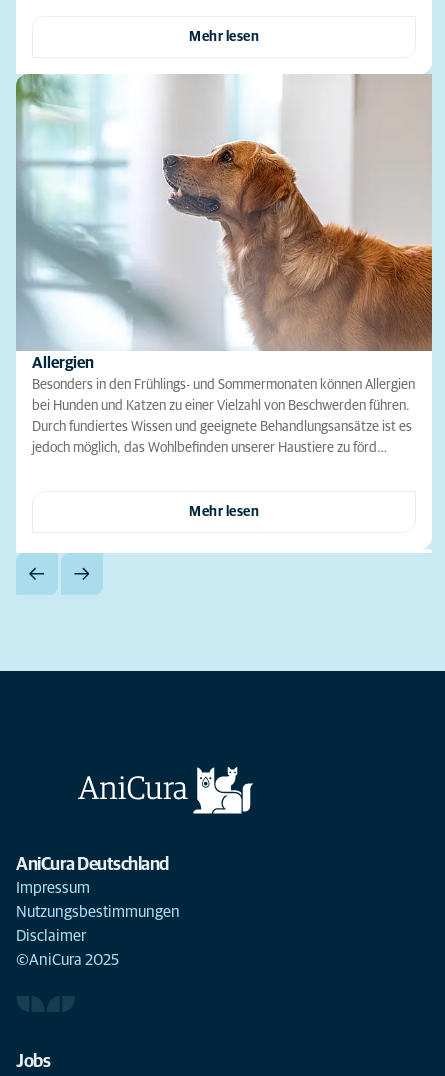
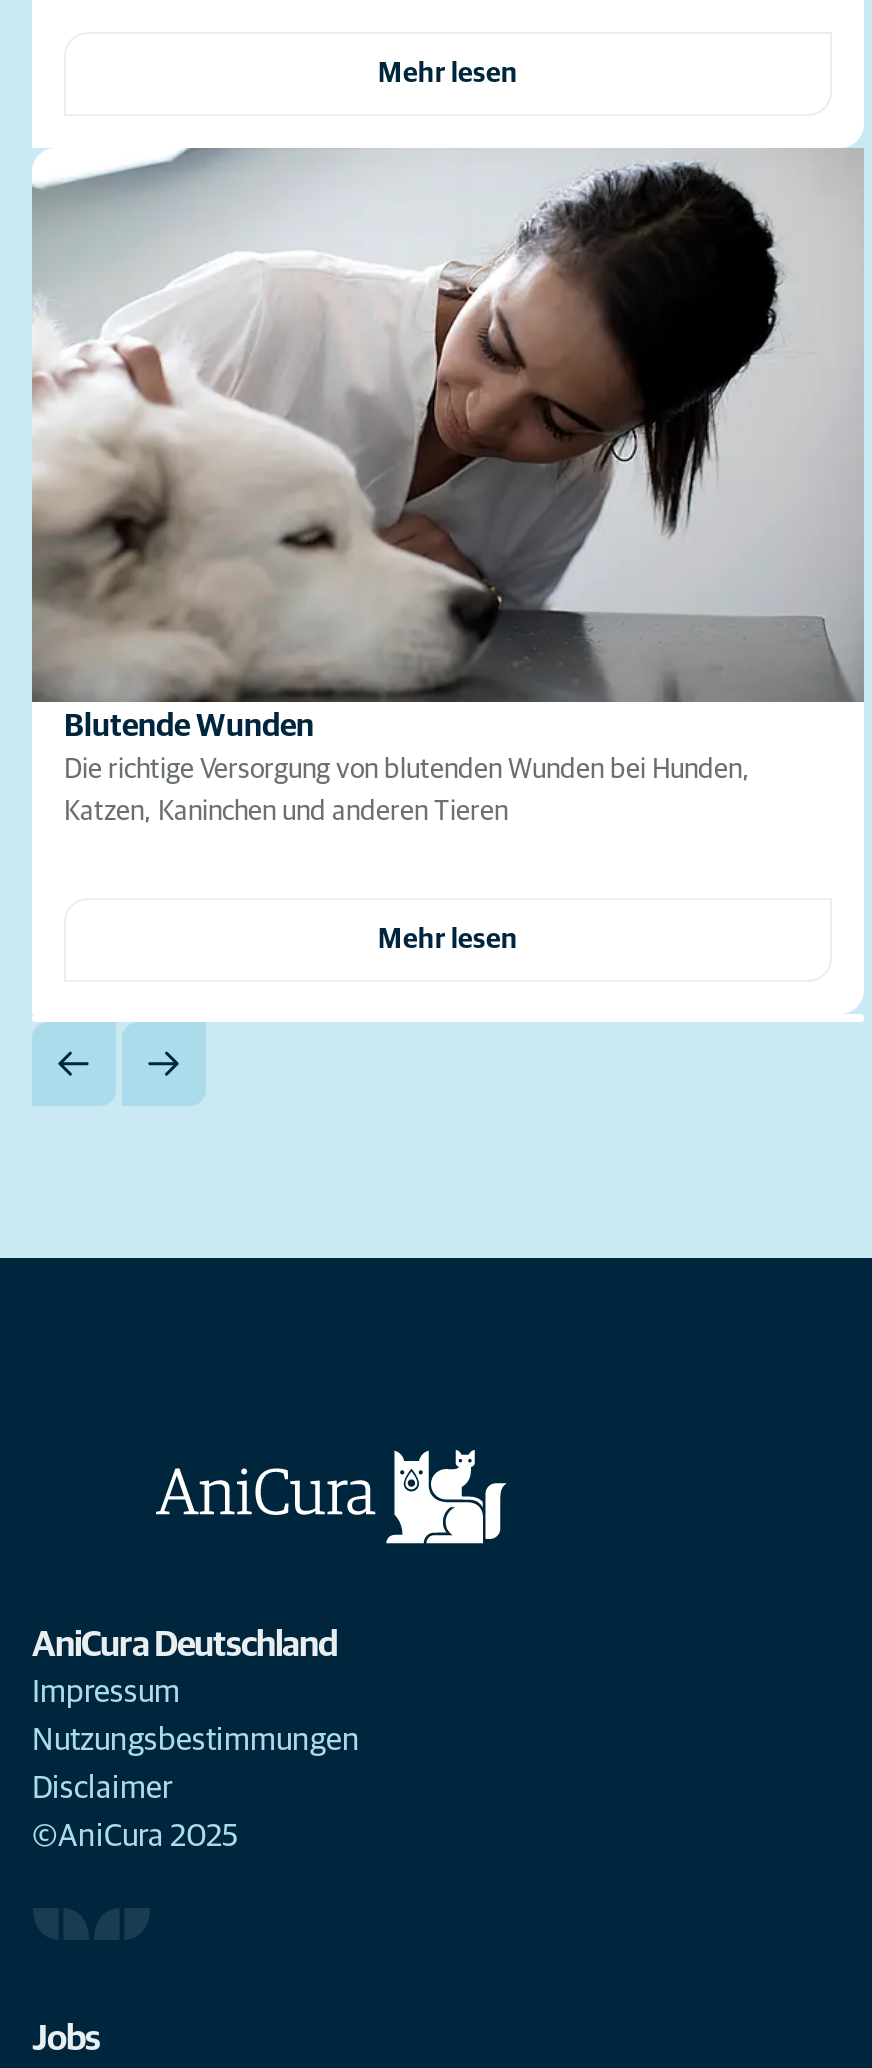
[15,73,432,455] [image] | Allergien | Besonders in den Frühlings- und Sommermonaten können Allergien | bei Hunden und Katzen zu einer Vielzahl von Beschwerden führen. | Durch fundiertes Wissen und geeignete Behandlungsansätze ist es | jedoch möglich, das Wohlbefinden unserer Haustiere zu förd… -> [32,148,862,827] [image] | Blutende Wunden | Die richtige Versorgung von blutenden Wunden bei Hunden, | Katzen, Kaninchen und anderen Tieren

